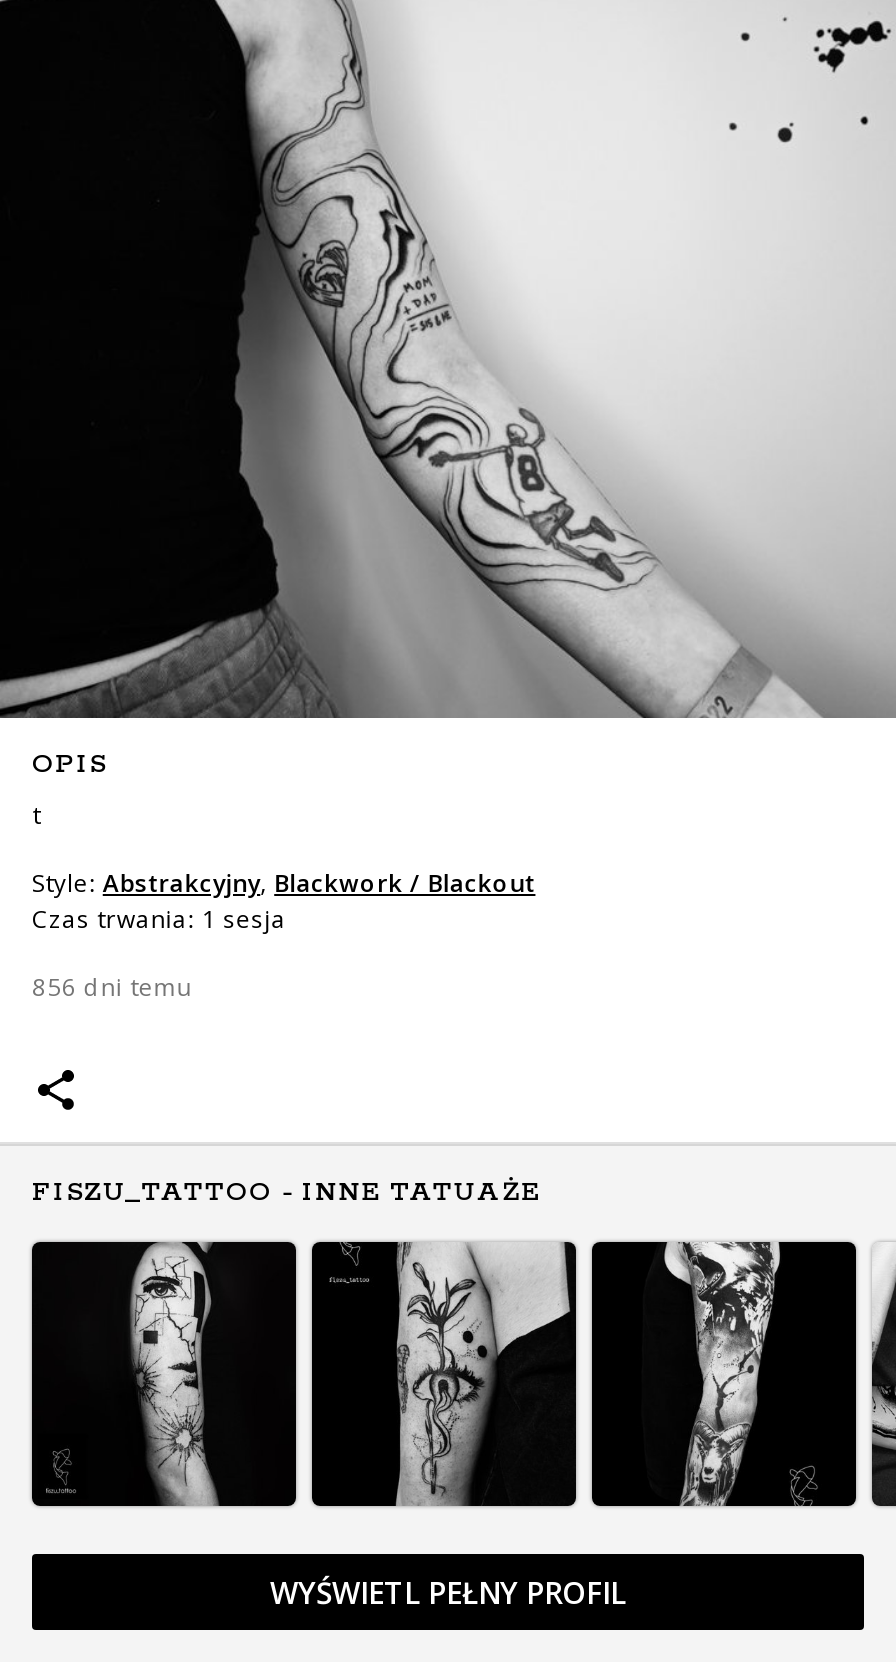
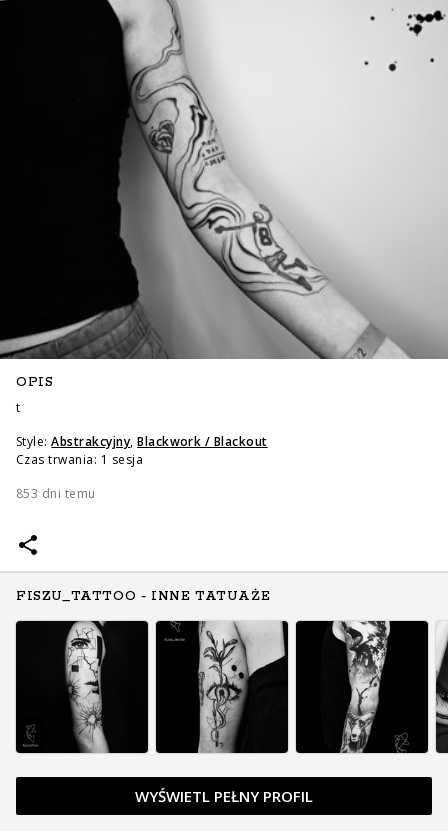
[32,970,192,1004] 856 dni temu -> [16,485,96,502] 853 dni temu

